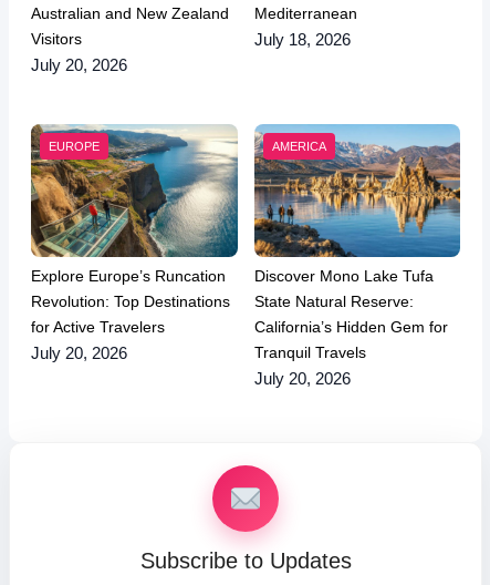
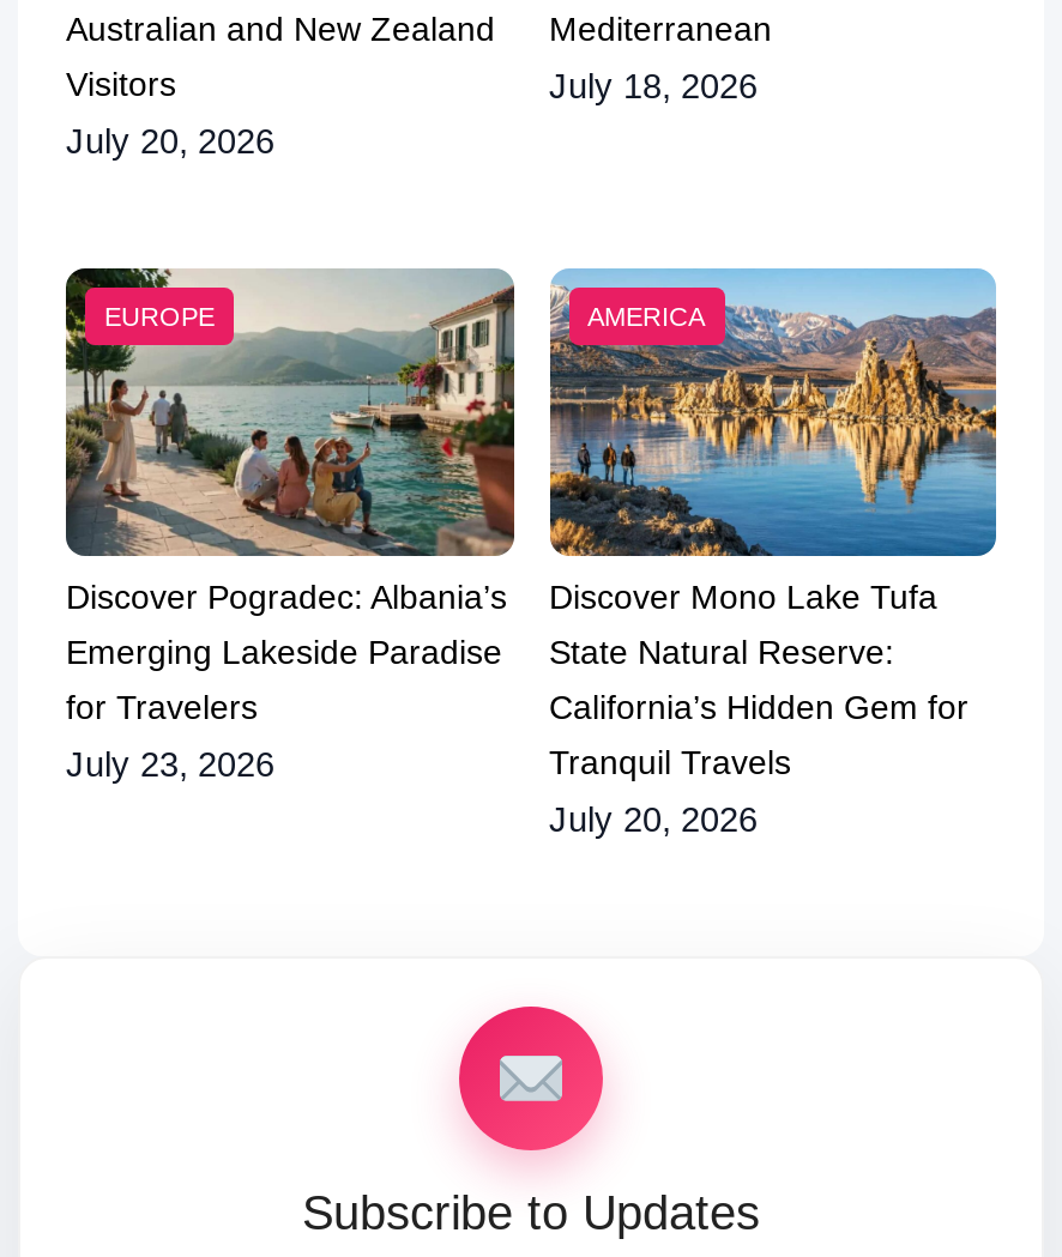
[30,124,239,335] [image] | Explore Europe’s Runcation | Revolution: Top Destinations | for Active Travelers -> [64,266,517,725] [image] | Discover Pogradec: Albania’s | Emerging Lakeside Paradise | for Travelers
[31,344,127,362] July 20, 2026 -> [66,744,274,782] July 23, 2026

